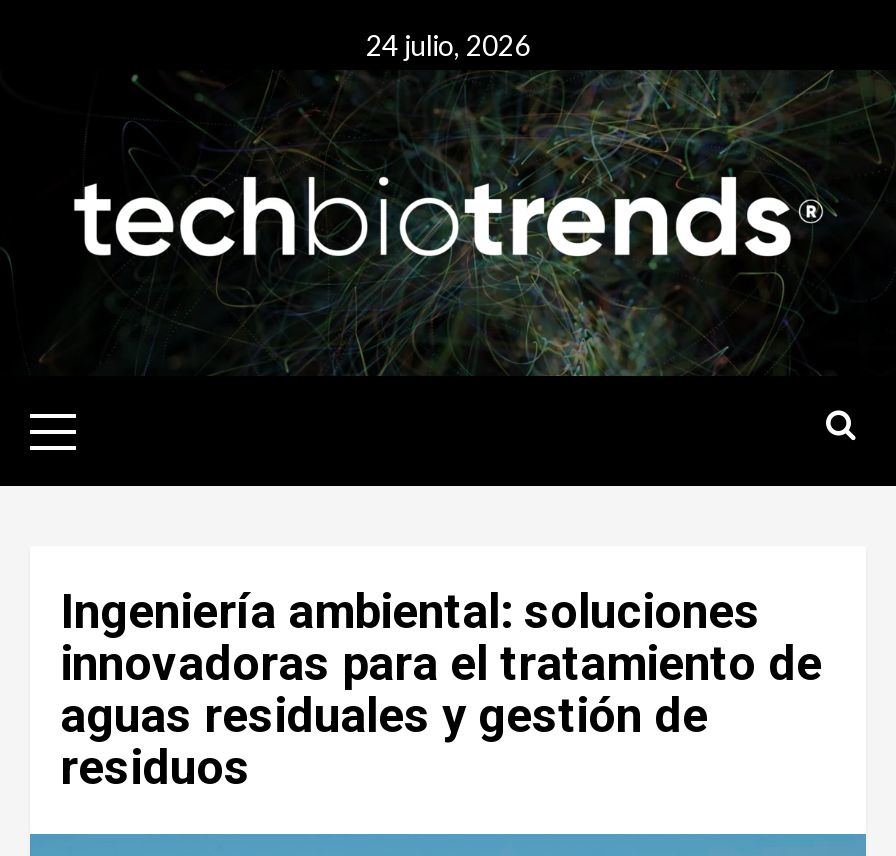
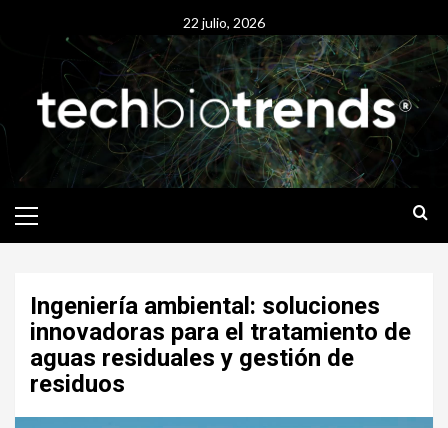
[366,28,530,62] 24 julio, 2026 -> [183,14,265,31] 22 julio, 2026

